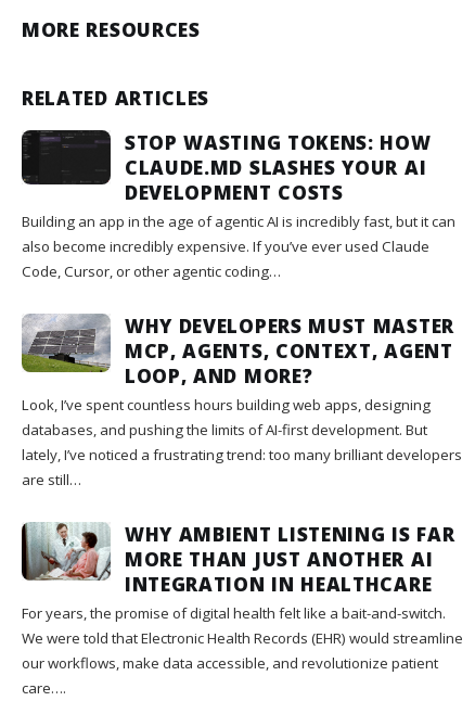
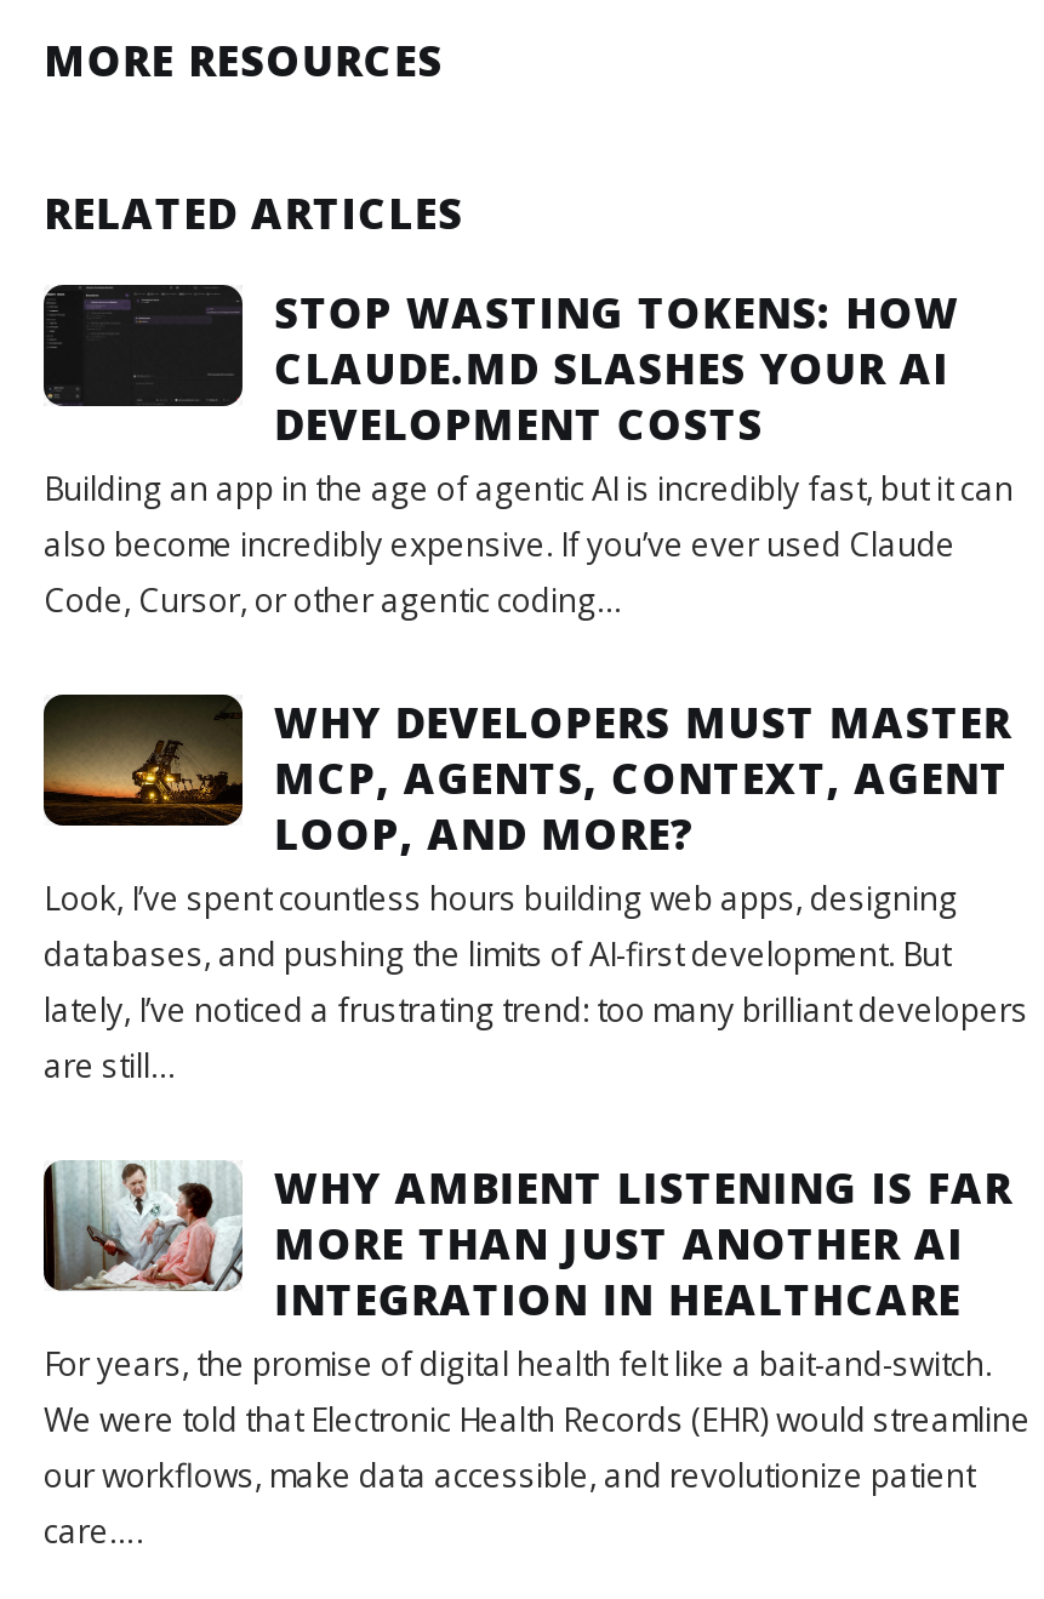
[21,314,112,373] [image] -> [41,692,245,828] [image]

